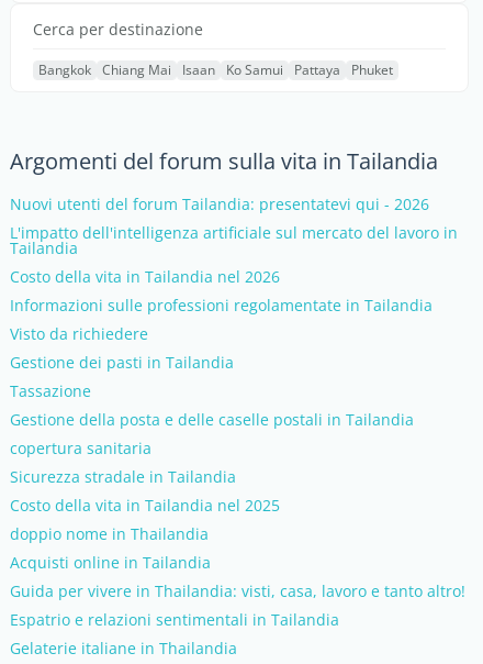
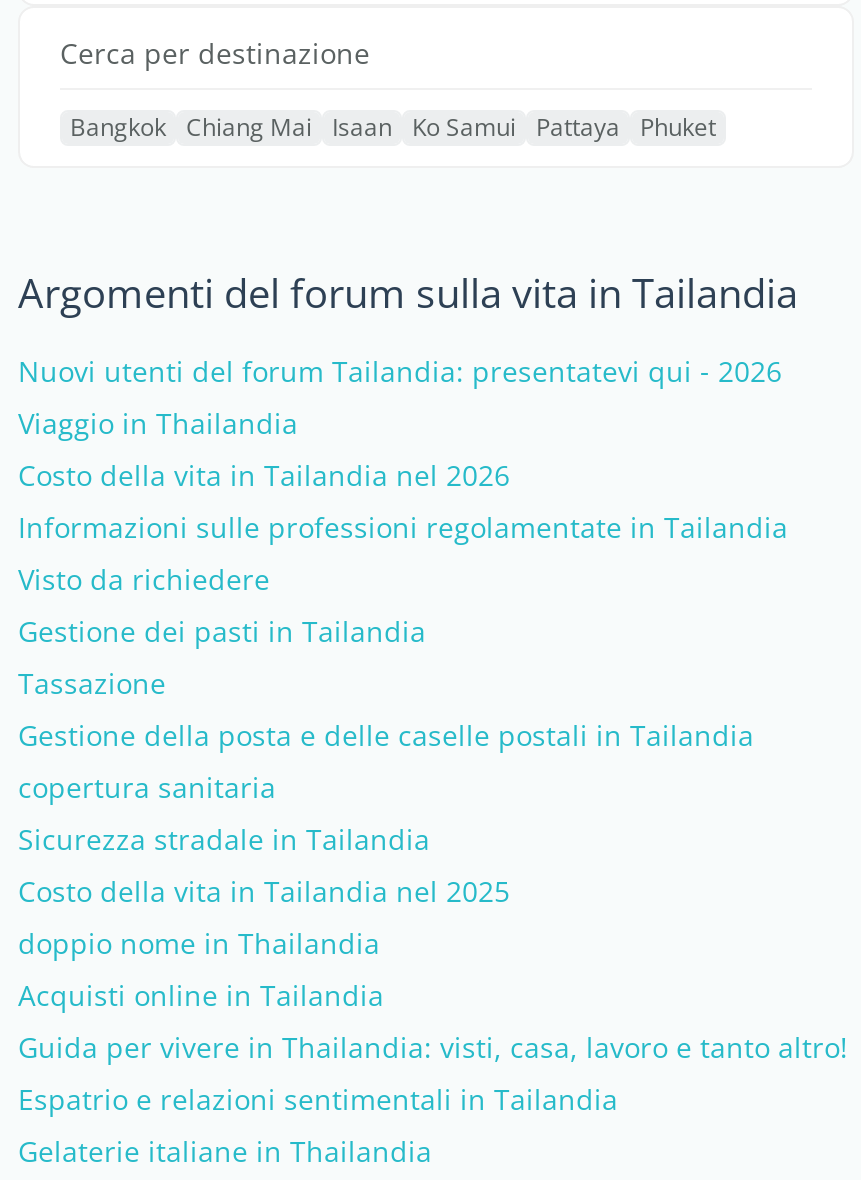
[10,222,458,258] L'impatto dell'intelligenza artificiale sul mercato del lavoro in | Tailandia -> [18,404,298,442] Viaggio in Thailandia

